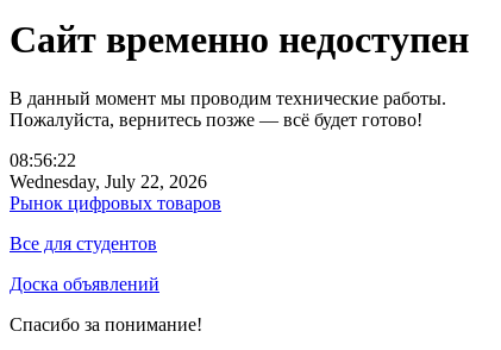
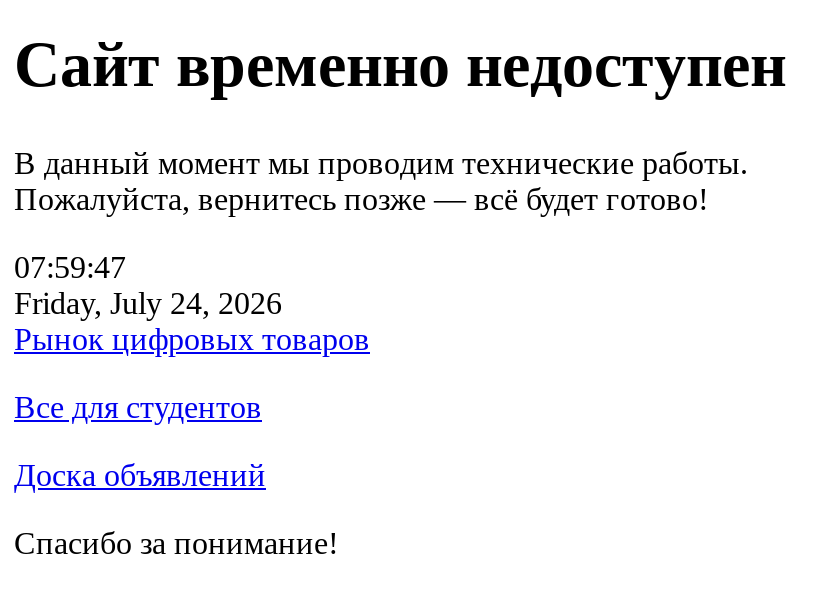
[10,150,76,170] 08:56:22 -> [14,250,126,284] 07:59:47
[10,171,207,192] Wednesday, July 22, 2026 -> [14,286,282,320] Friday, July 24, 2026

